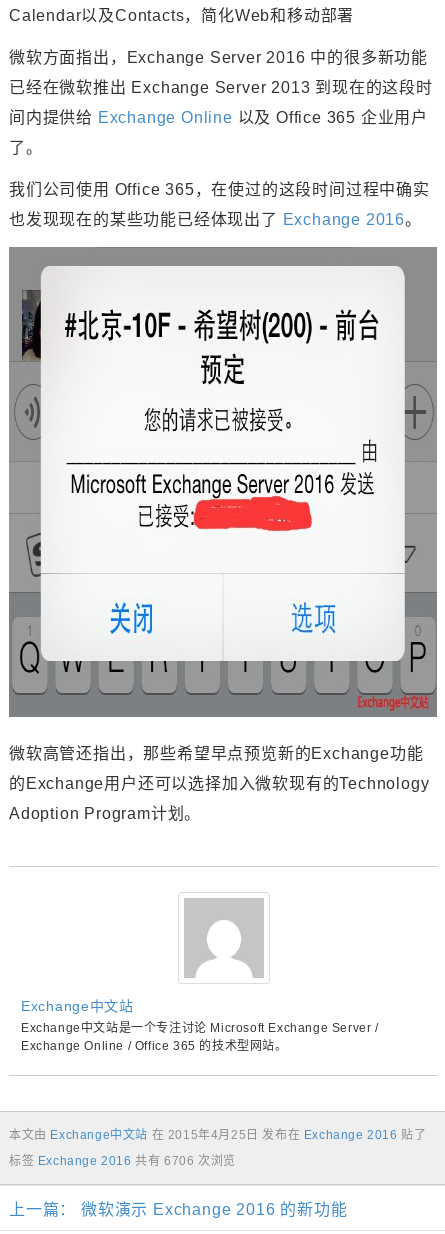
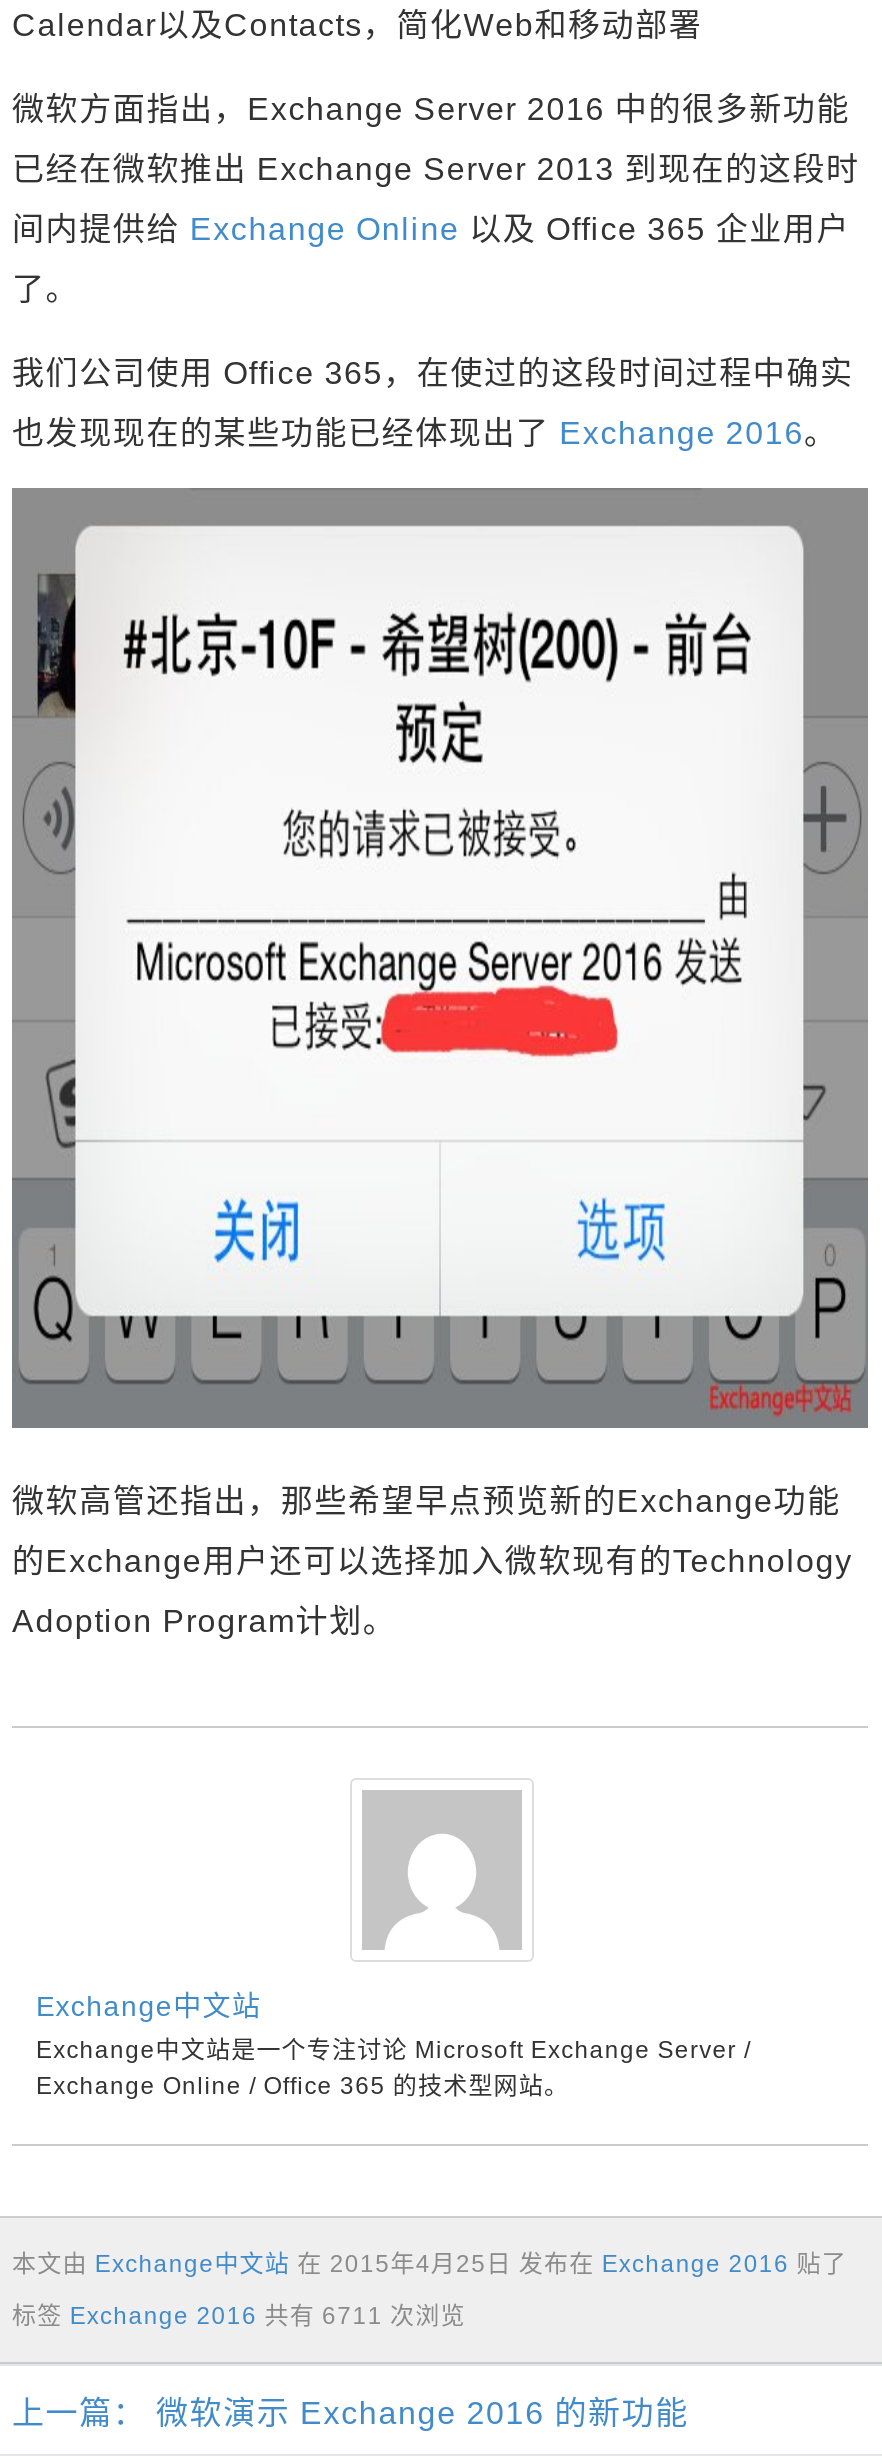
[9,1154,236,1168] 标签Exchange 2016共有 6706 次浏览 -> [12,2303,466,2331] 标签Exchange 2016共有 6711 次浏览

